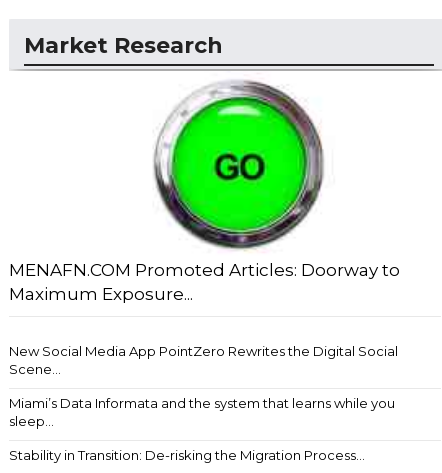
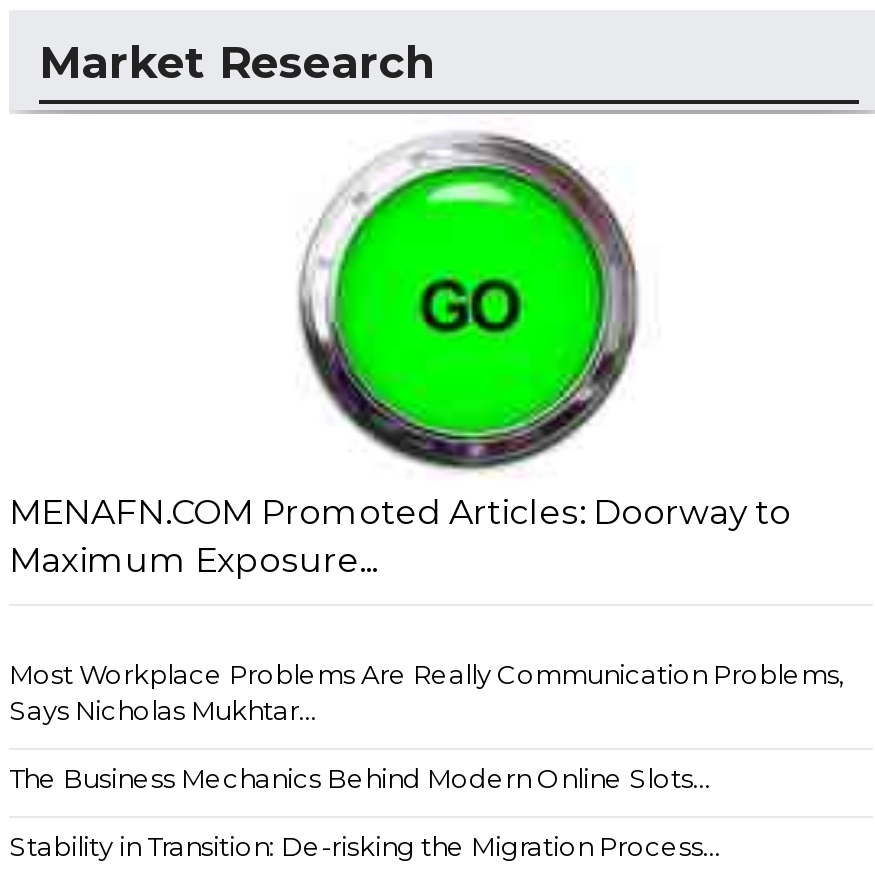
[9,343,398,377] New Social Media App PointZero Rewrites the Digital Social | Scene... -> [9,658,845,726] Most Workplace Problems Are Really Communication Problems, | Says Nicholas Mukhtar...
[9,395,395,429] Miami’s Data Informata and the system that learns while you | sleep... -> [9,762,711,794] The Business Mechanics Behind Modern Online Slots...

